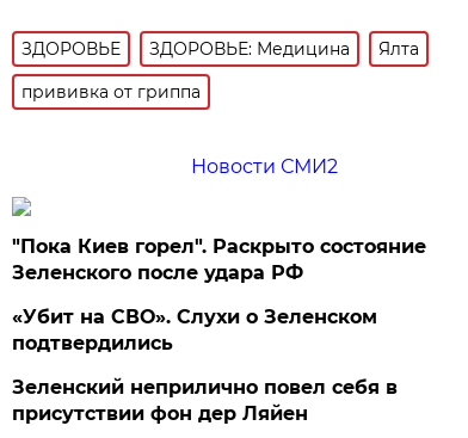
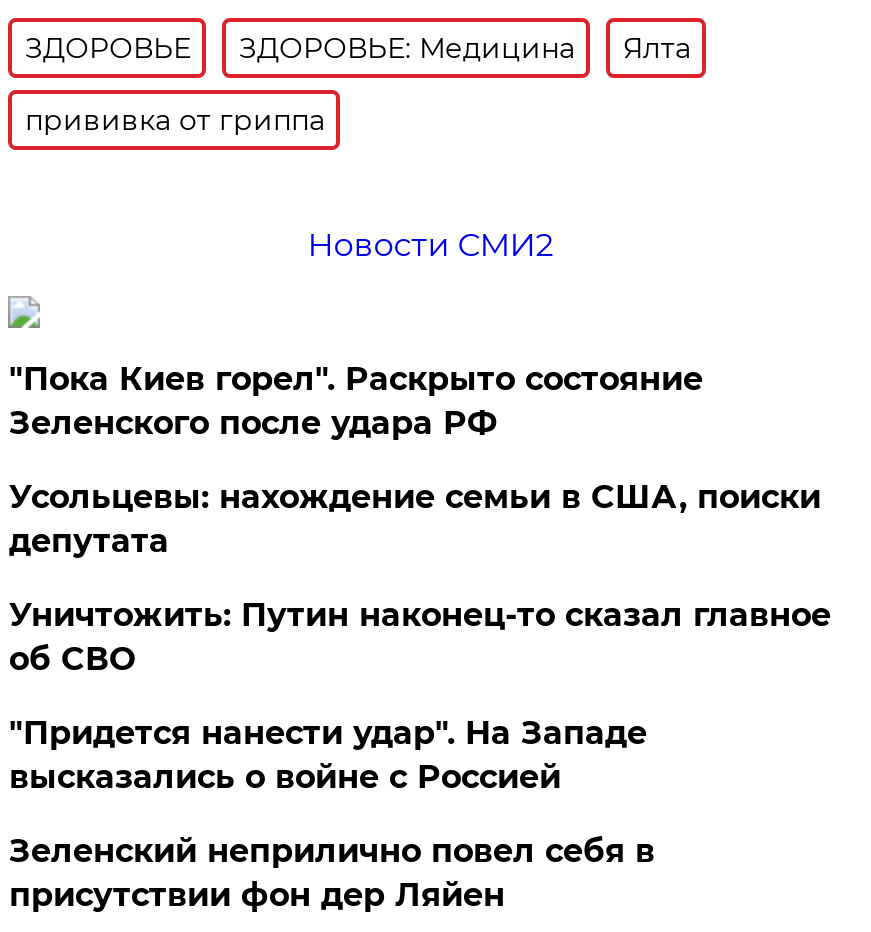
[12,305,378,354] «Убит на СВО». Слухи о Зеленском | подтвердились -> [9,478,831,796] Усольцевы: нахождение семьи в США, поиски | депутата | Уничтожить: Путин наконец-то сказал главное | об СВО | "Придется нанести удар". На Западе | высказались о войне с Россией

